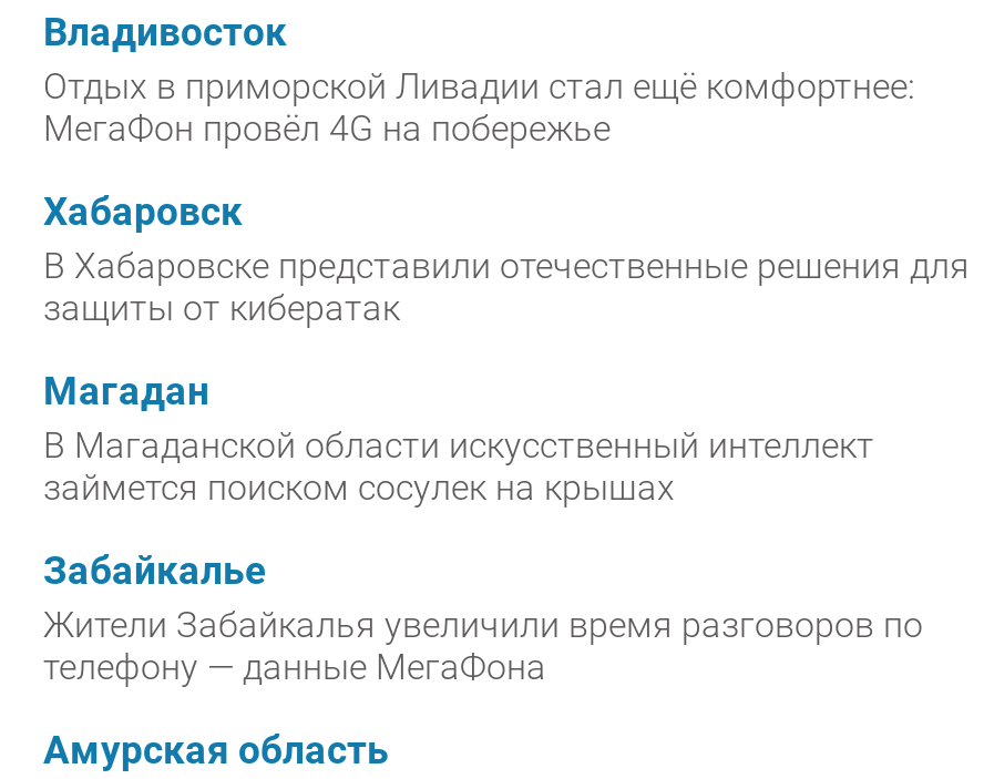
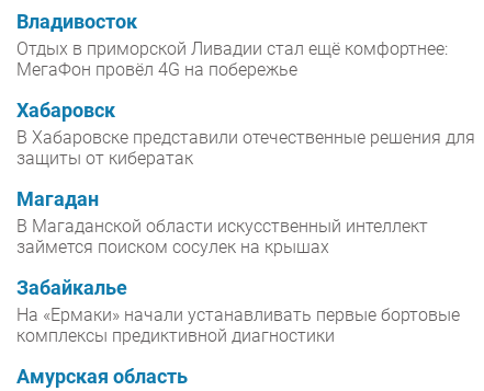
[43,603,923,687] Жители Забайкалья увеличили время разговоров по | телефону — данные МегаФона -> [16,304,460,346] На «Ермаки» начали устанавливать первые бортовые | комплексы предиктивной диагностики

